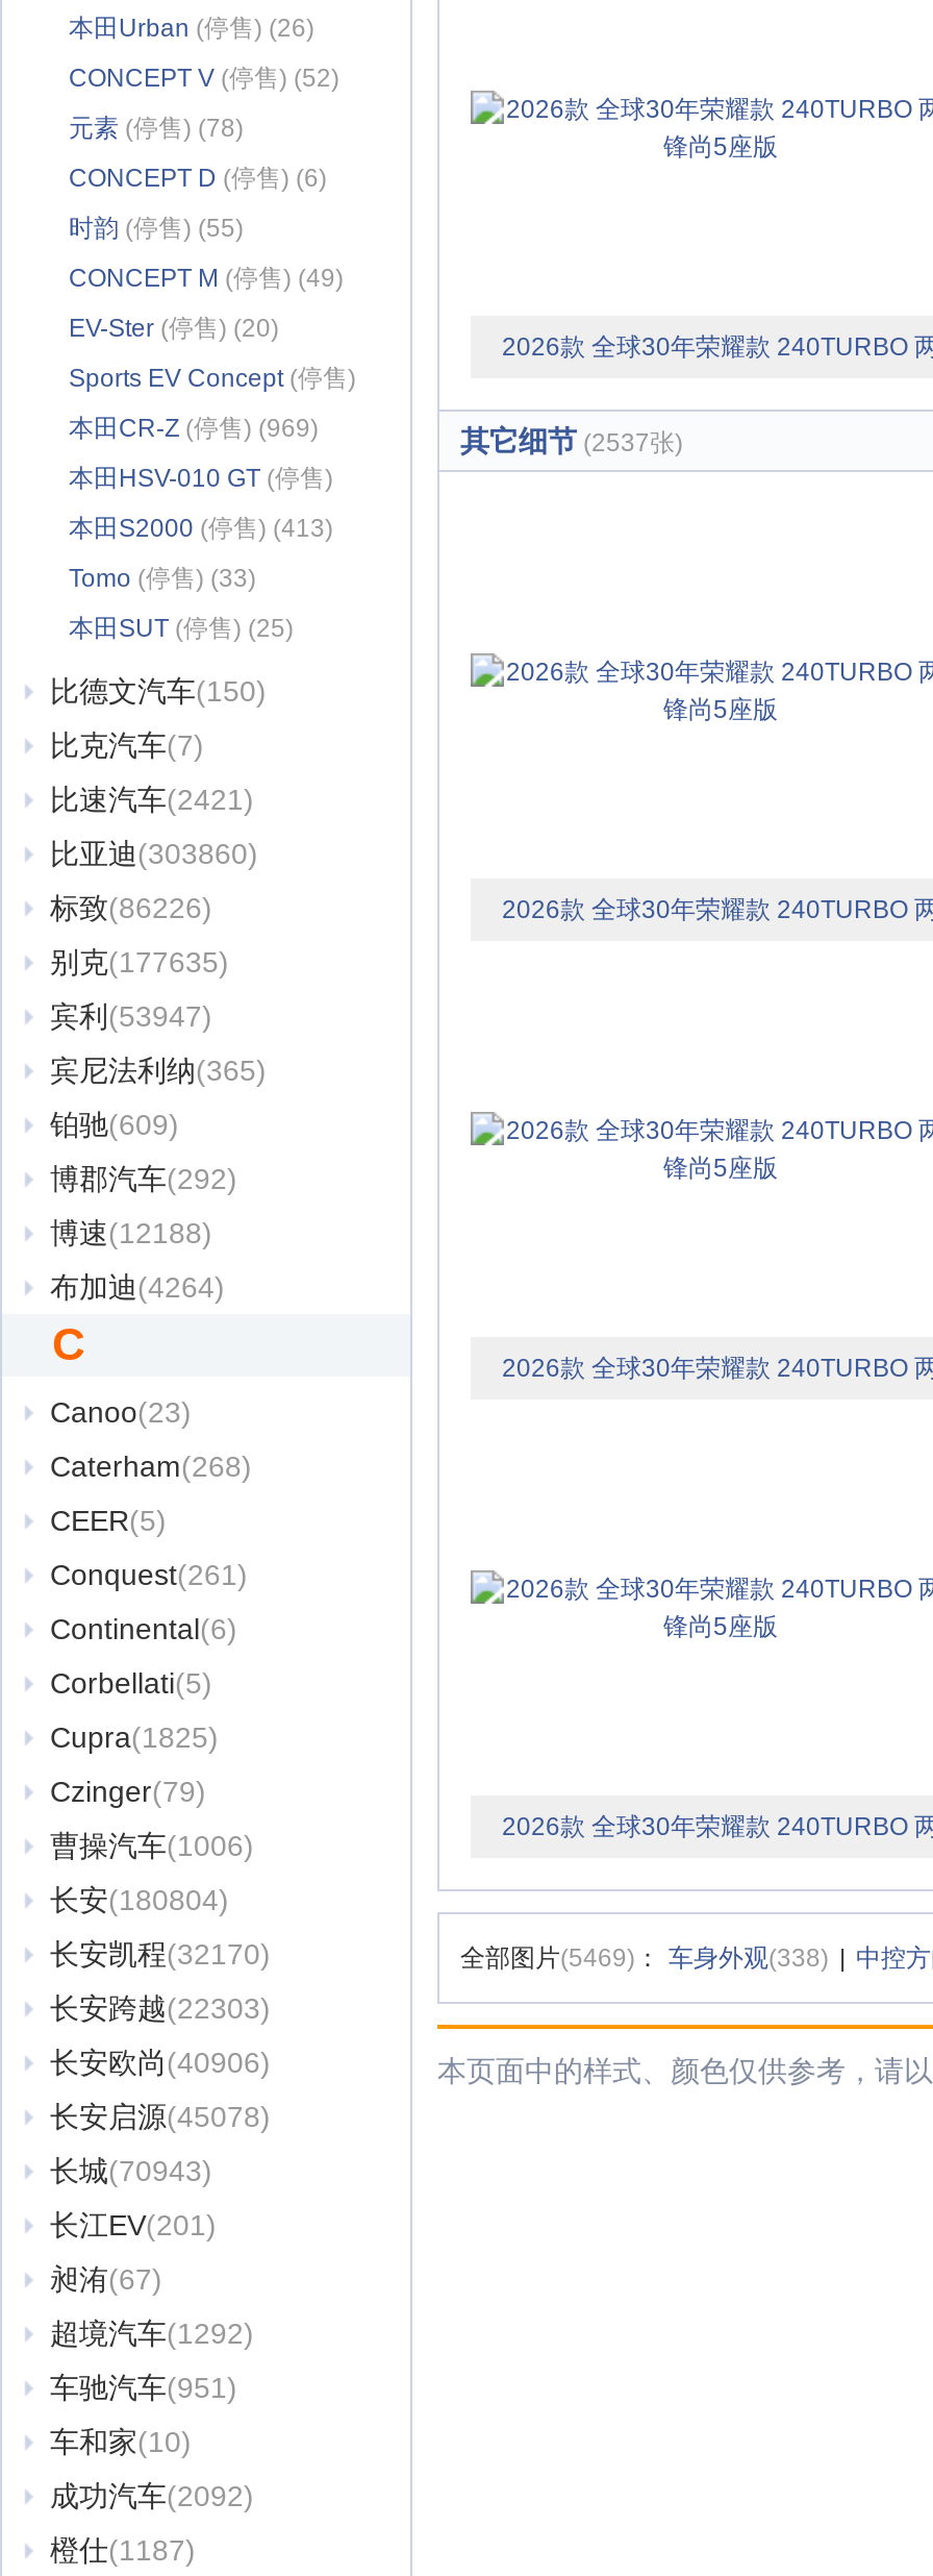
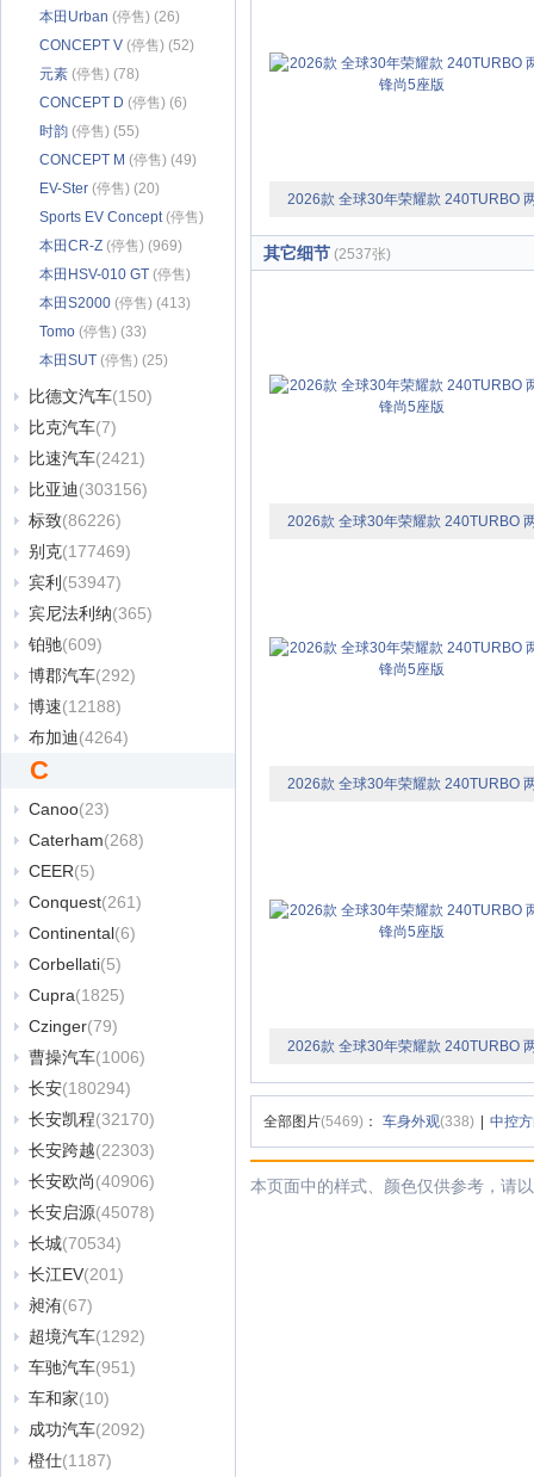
[50,837,258,870] 比亚迪(303860) -> [29,480,148,499] 比亚迪(303156)
[50,945,229,979] 别克(177635) -> [29,542,131,561] 别克(177469)
[50,1883,229,1916] 长安(180804) -> [29,1079,131,1098] 长安(180294)
[50,2154,212,2187] 长城(70943) -> [29,1234,122,1253] 长城(70534)

